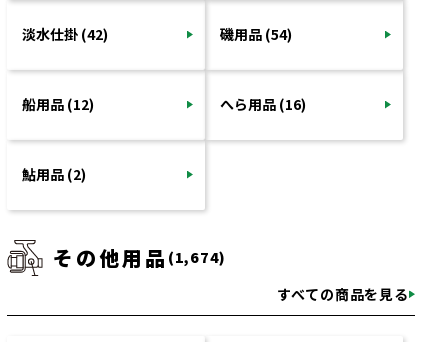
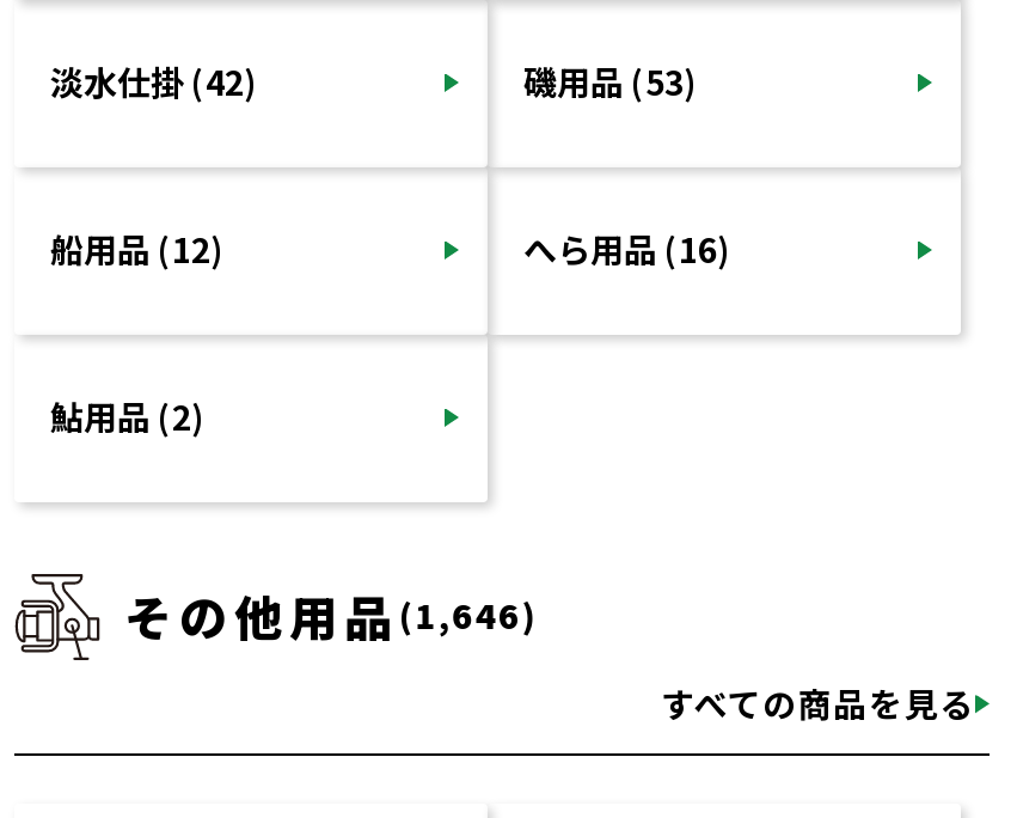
[220,24,292,44] 磯用品 (54) -> [523,57,696,105] 磯用品 (53)
[53,242,226,271] その他用品(1,674) -> [124,580,538,649] その他用品(1,646)

